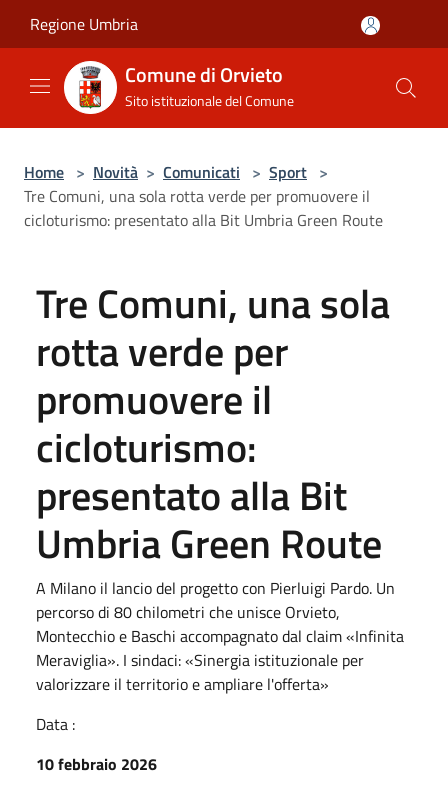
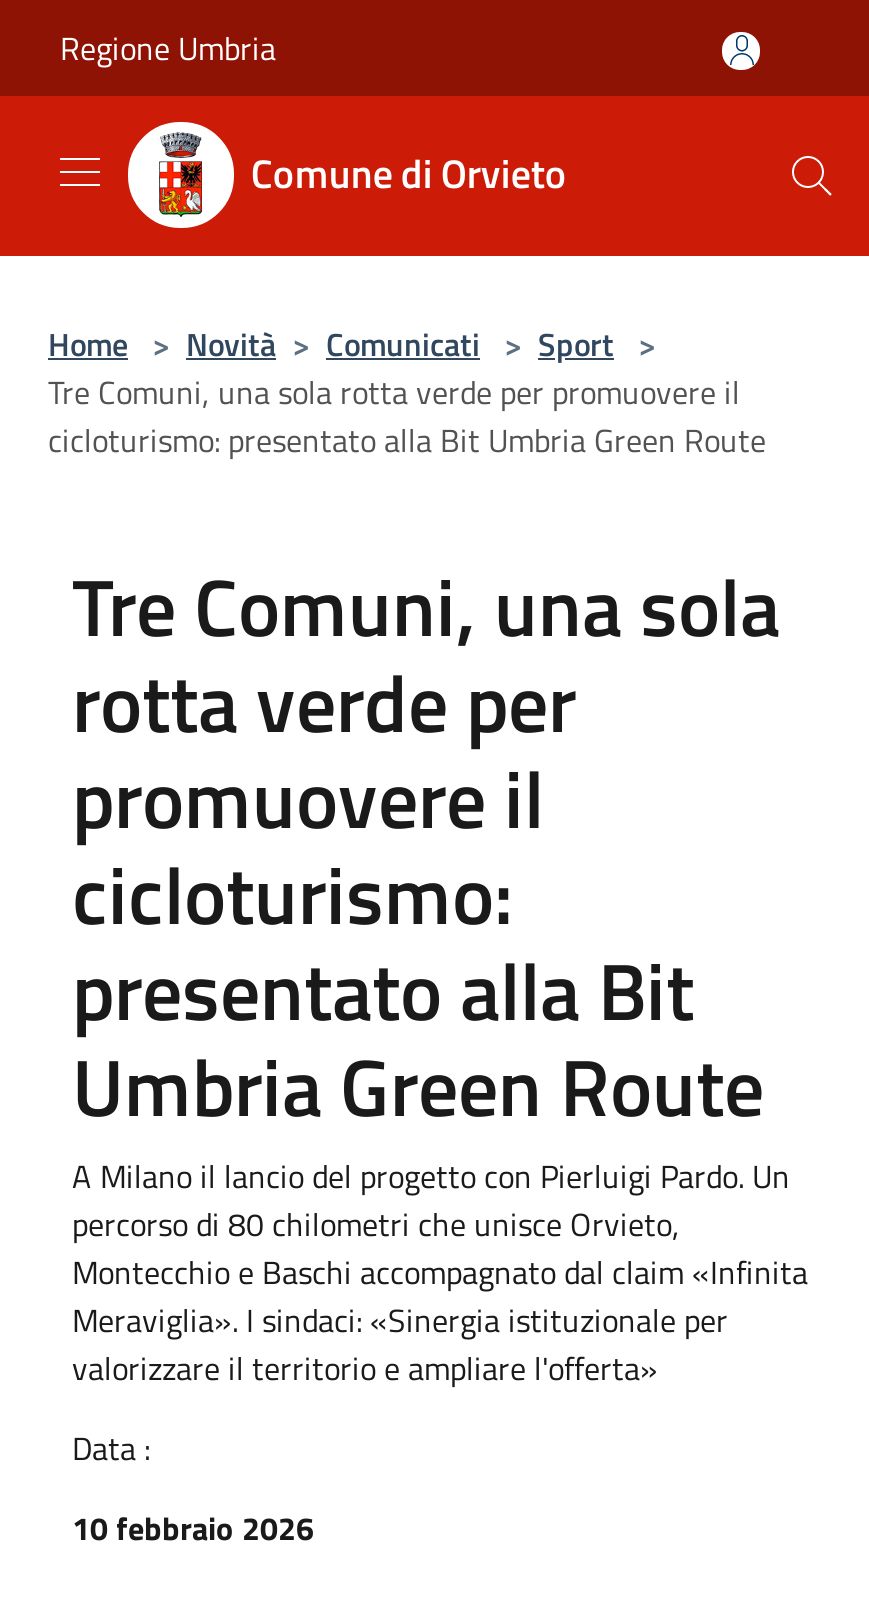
[125,90,294,112] Sito istituzionale del Comune -> none

